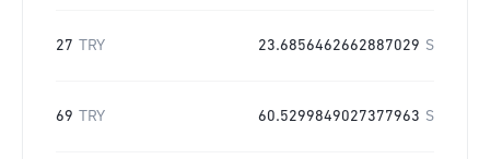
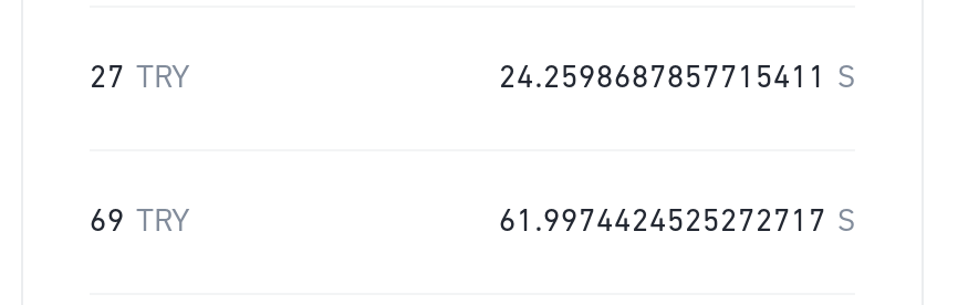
[258,38,434,53] 23.6856462662887029 S -> [499,63,855,94] 24.2598687857715411 S
[258,109,434,124] 60.5299849027377963 S -> [499,207,855,238] 61.9974424525272717 S

